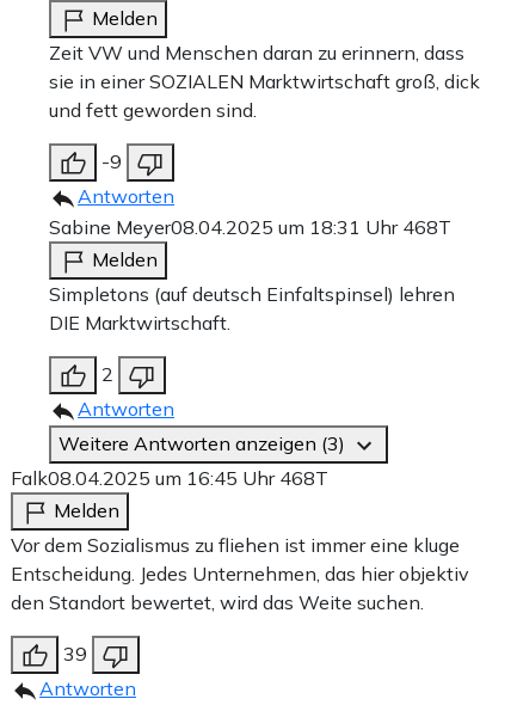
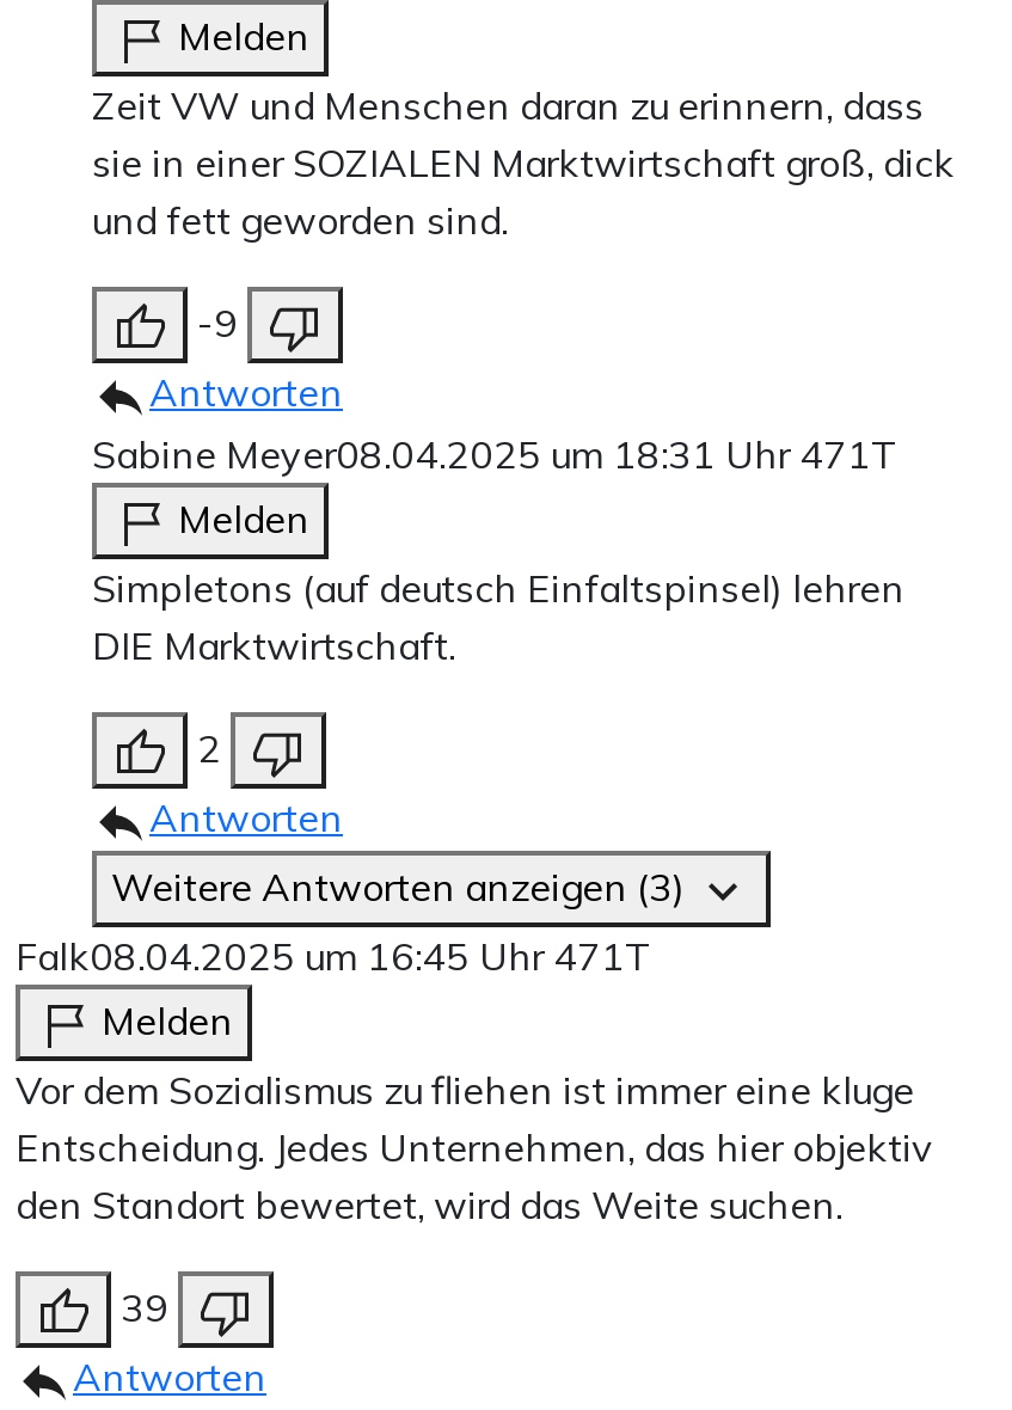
[49,215,451,239] Sabine Meyer08.04.2025 um 18:31 Uhr 468T -> [92,429,897,477] Sabine Meyer08.04.2025 um 18:31 Uhr 471T
[11,466,328,490] Falk08.04.2025 um 16:45 Uhr 468T -> [16,931,651,979] Falk08.04.2025 um 16:45 Uhr 471T

